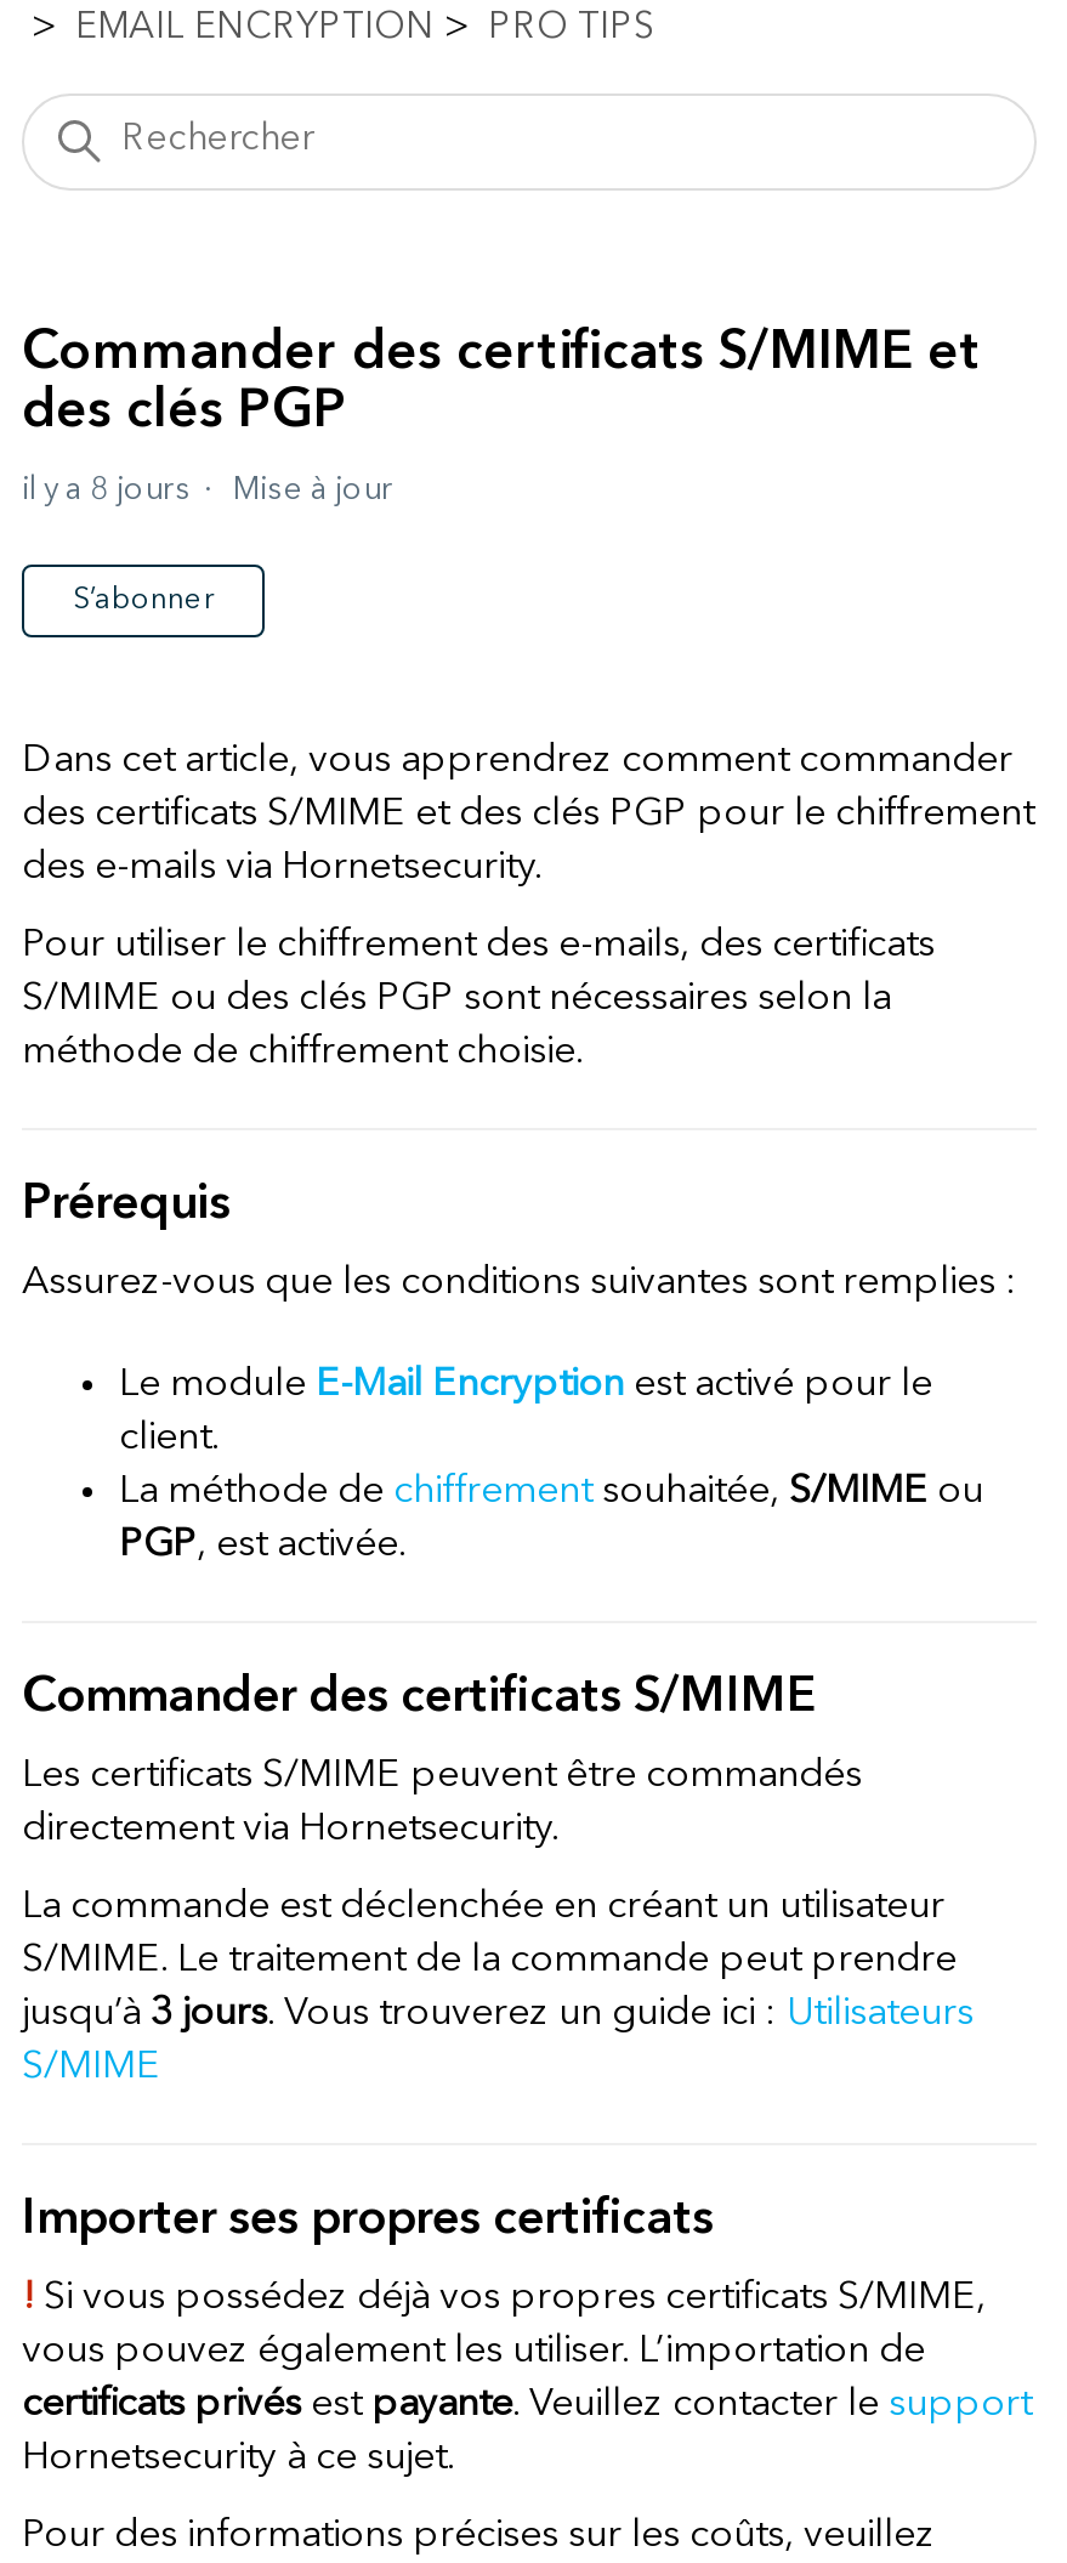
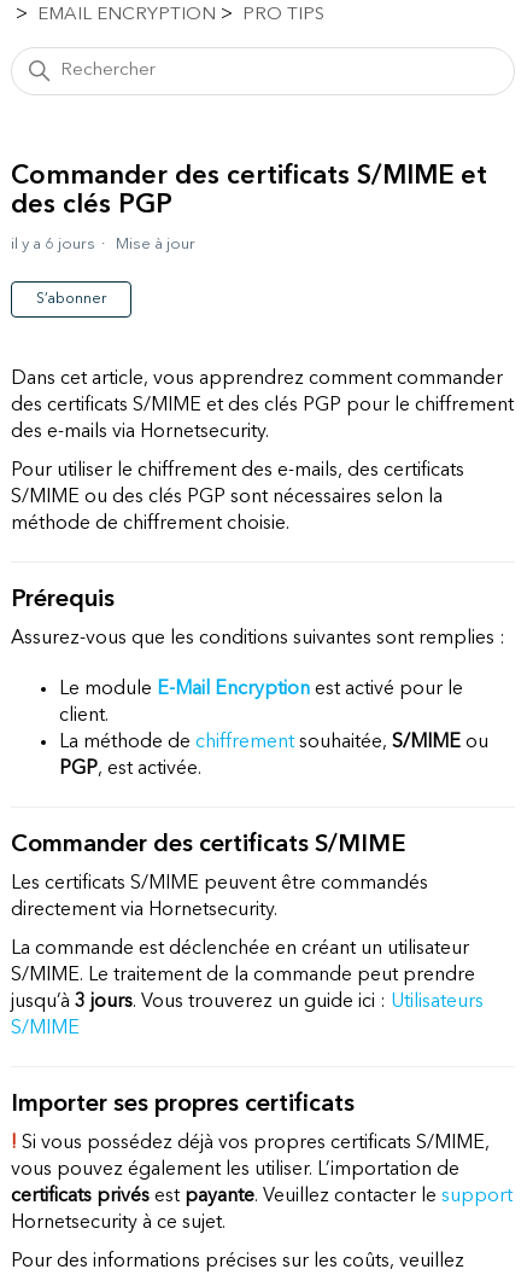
[22,475,393,506] il y a 8 jours Mise à jour -> [11,237,195,252] il y a 6 jours Mise à jour

